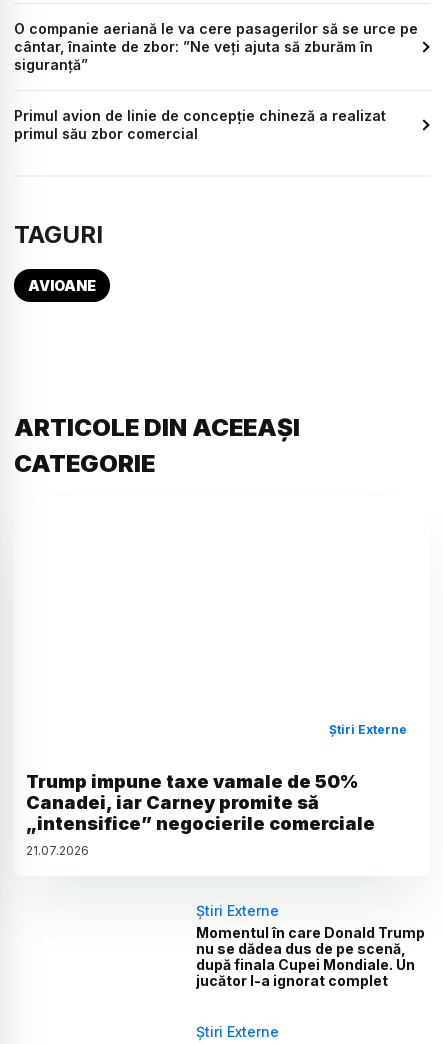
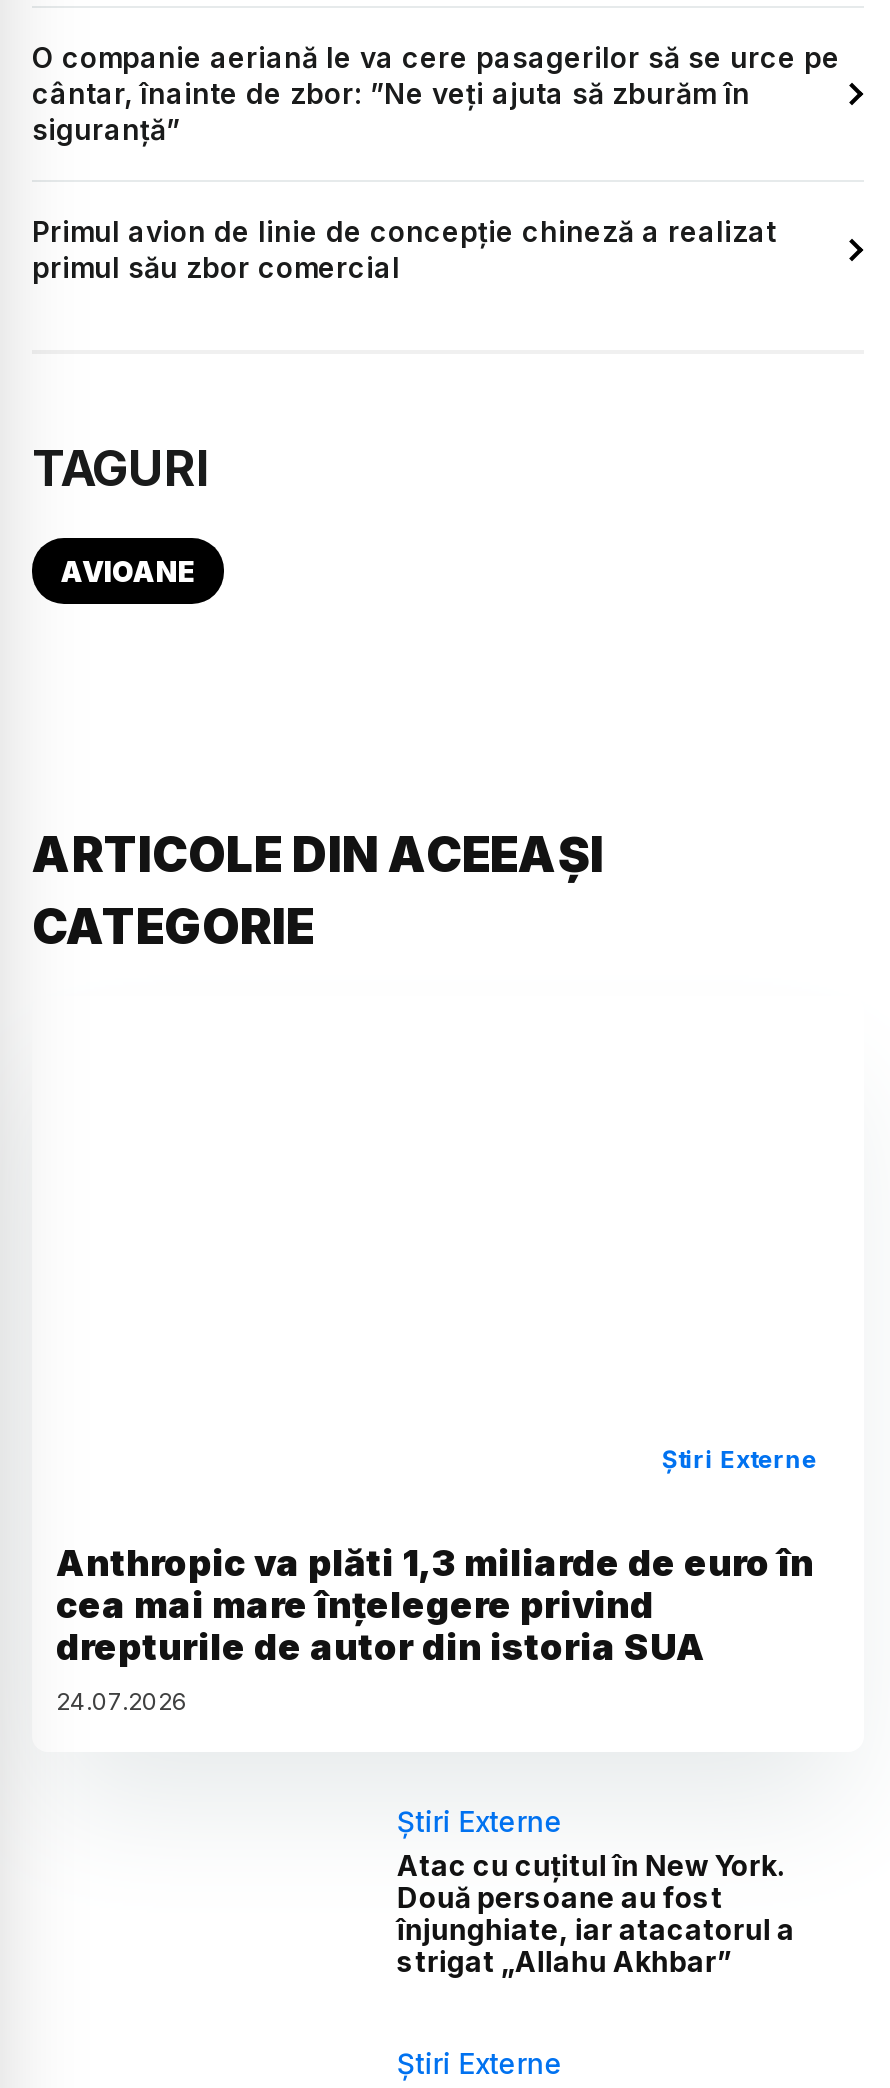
[26,771,375,858] Trump impune taxe vamale de 50% | Canadei, iar Carney promite să | „intensifice” negocierile comerciale | 21.07.2026 -> [56,1543,814,1717] Anthropic va plăti 1,3 miliarde de euro în | cea mai mare înțelegere privind | drepturile de autor din istoria SUA | 24.07.2026
[196,924,425,989] Momentul în care Donald Trump | nu se dădea dus de pe scenă, | după finala Cupei Mondiale. Un | jucător l-a ignorat complet -> [397,1849,795,1979] Atac cu cuțitul în New York. | Două persoane au fost | înjunghiate, iar atacatorul a | strigat „Allahu Akhbar”

